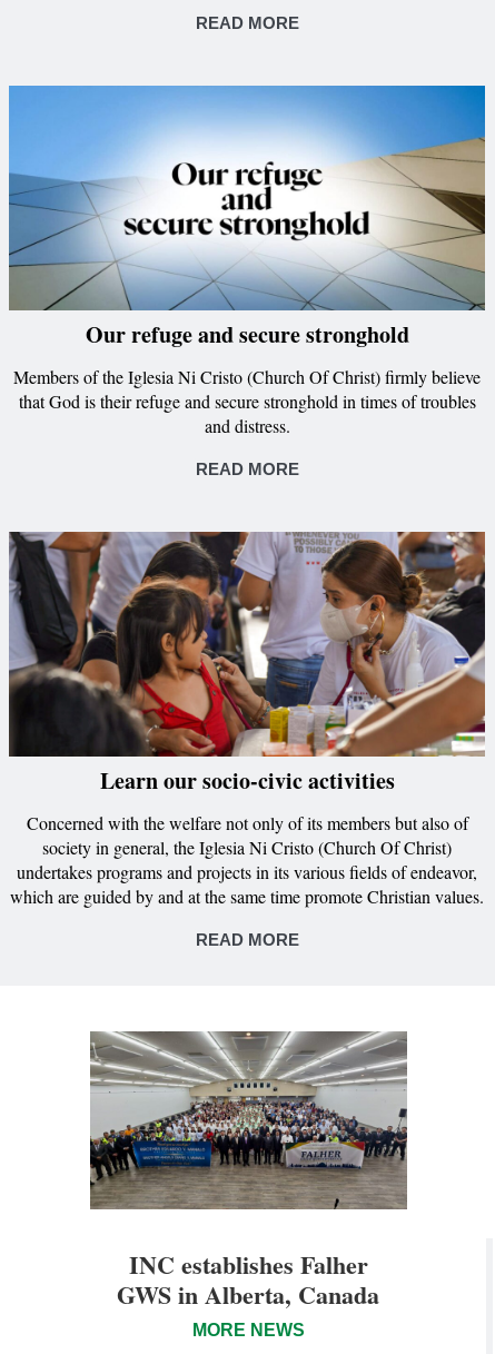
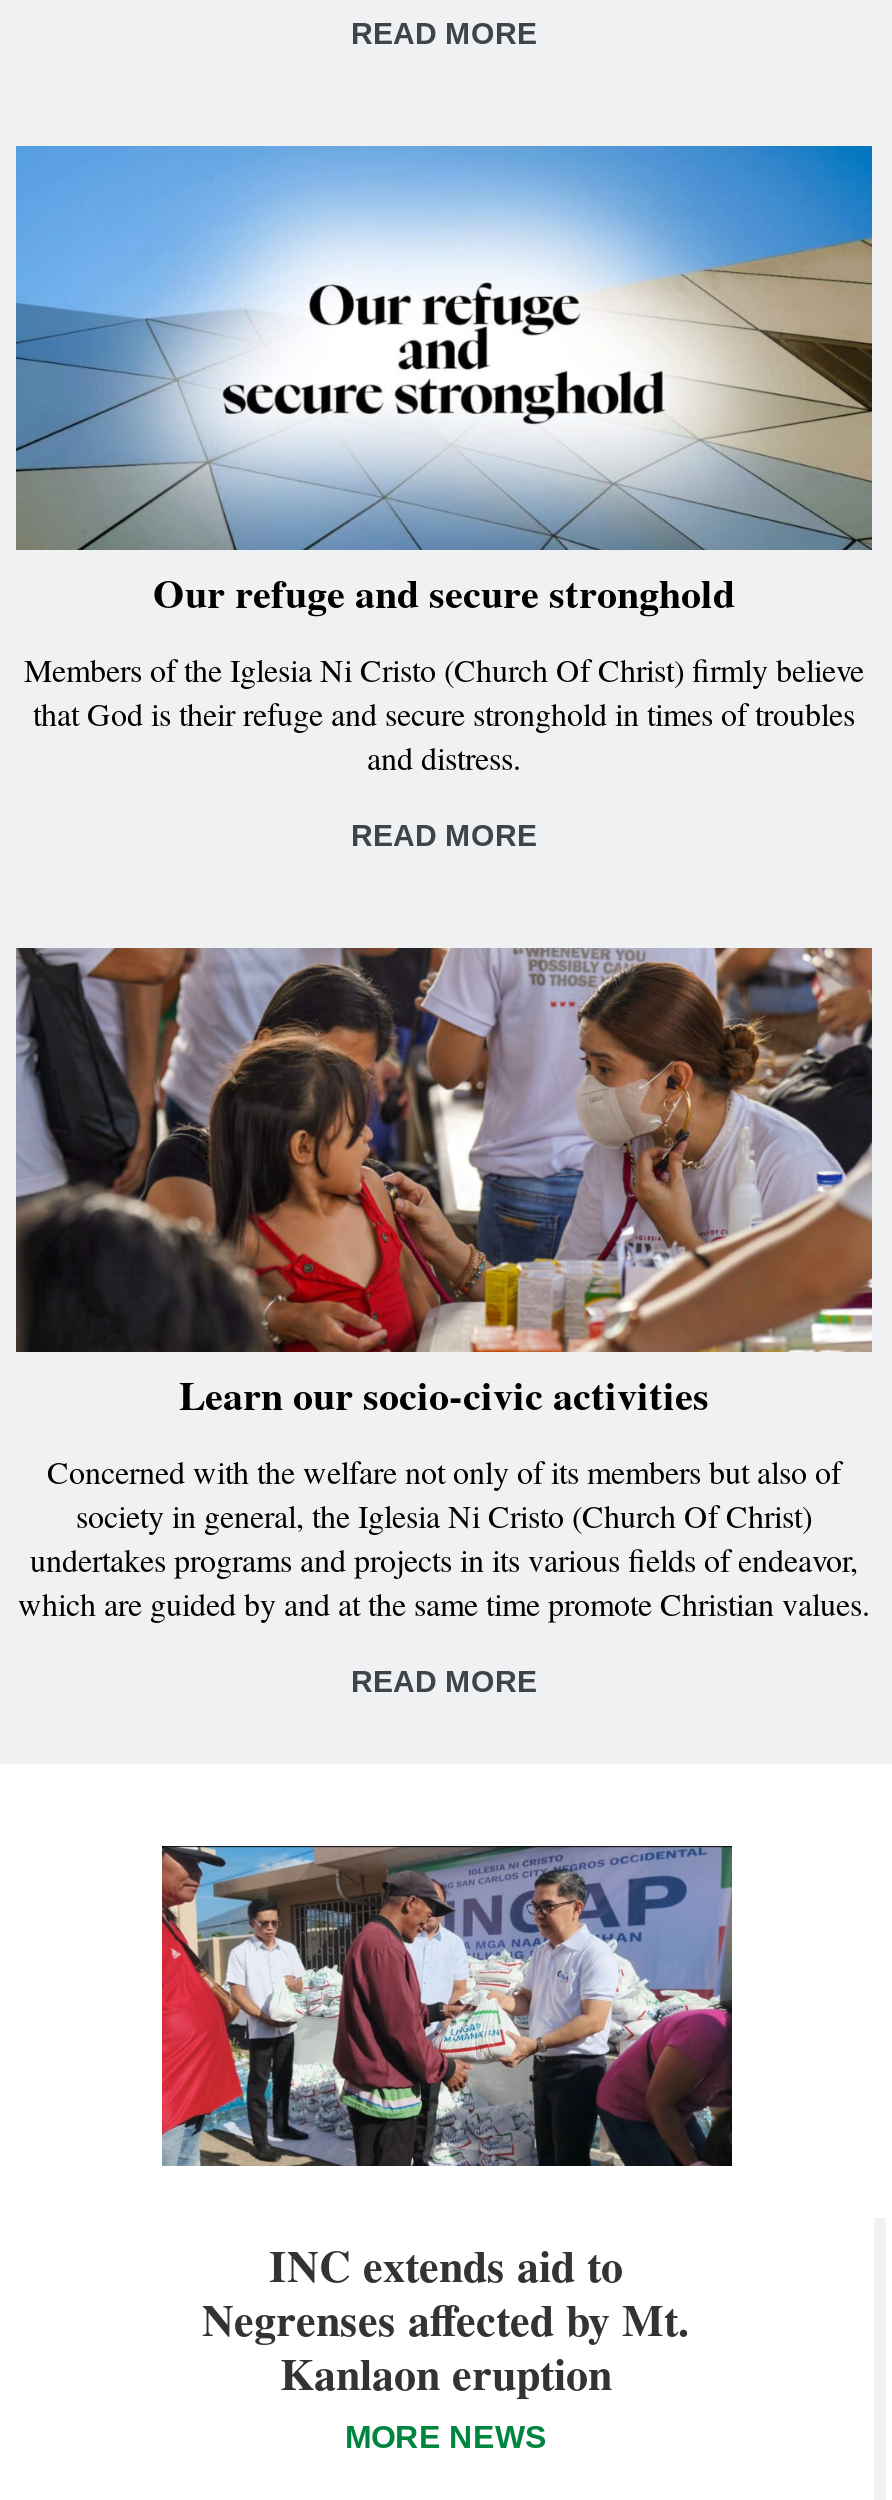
[89,1031,408,1313] [image] | INC establishes Falher | GWS in Alberta, Canada -> [160,1844,732,2406] [image] | INC extends aid to | Negrenses affected by Mt. | Kanlaon eruption

